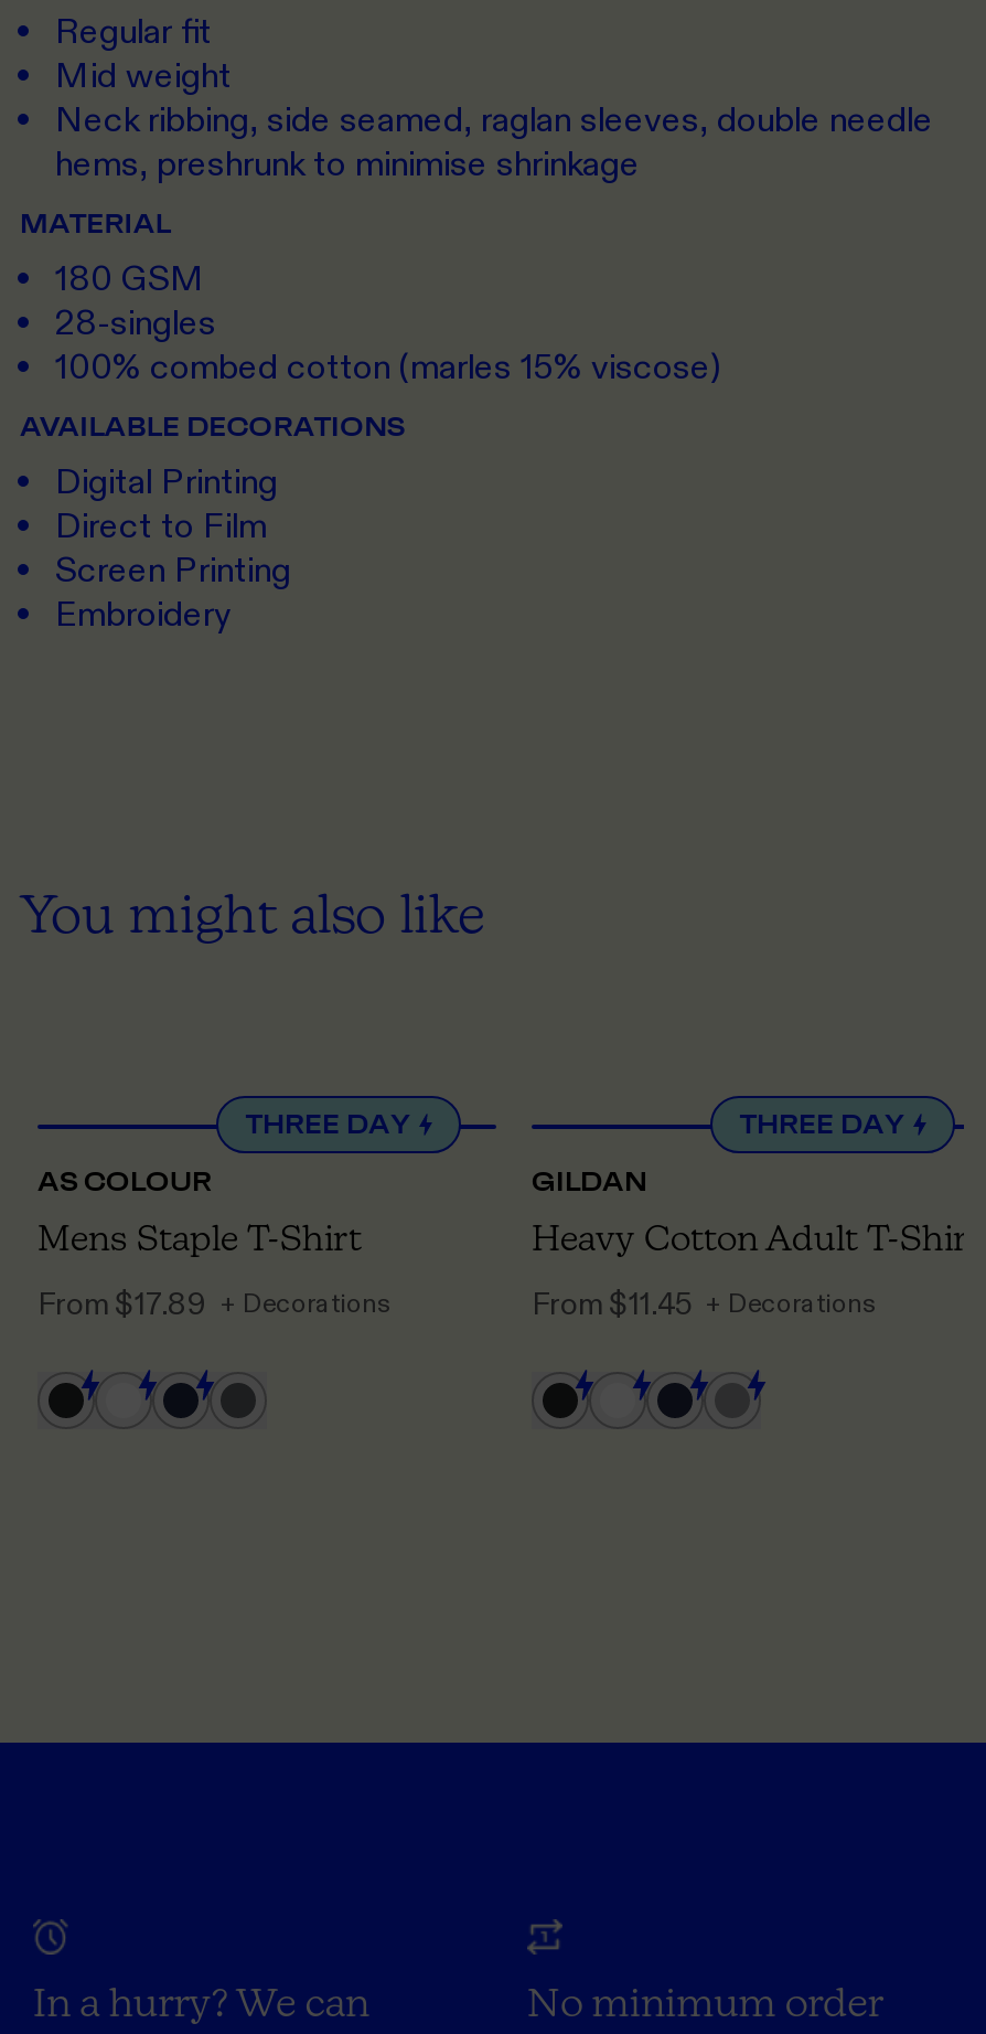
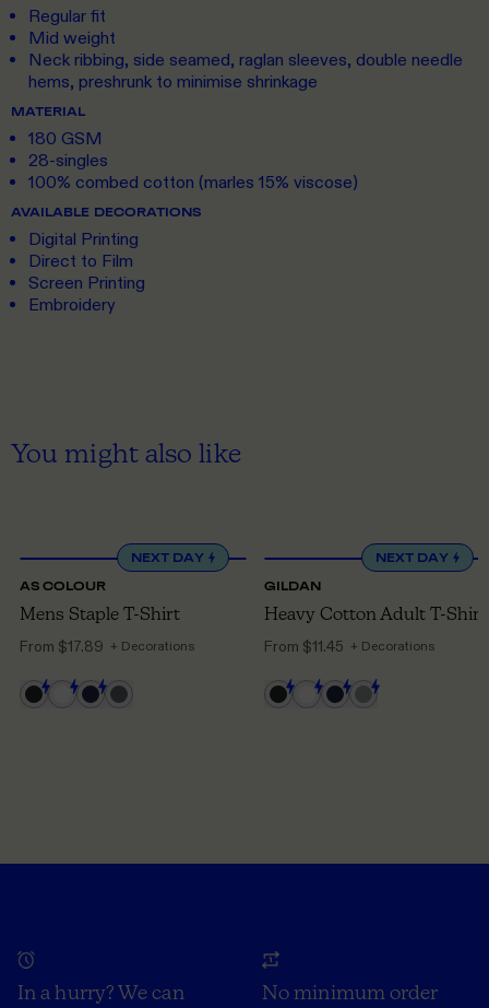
[245,1107,410,1140] THREE DAY -> [131,549,204,565] NEXT DAY
[739,1107,904,1140] THREE DAY -> [375,549,449,565] NEXT DAY

